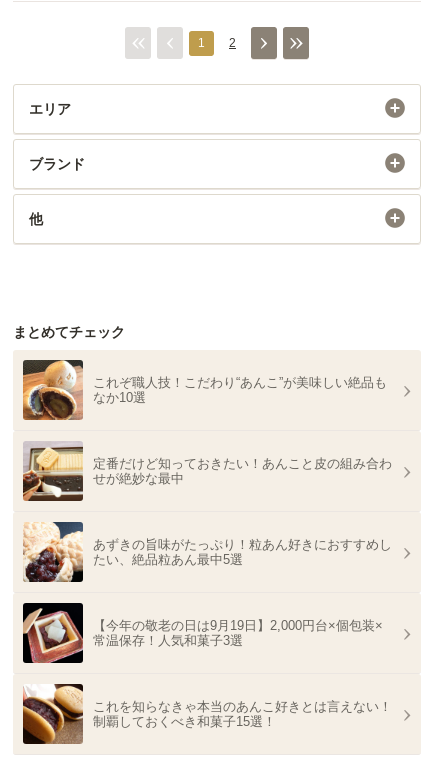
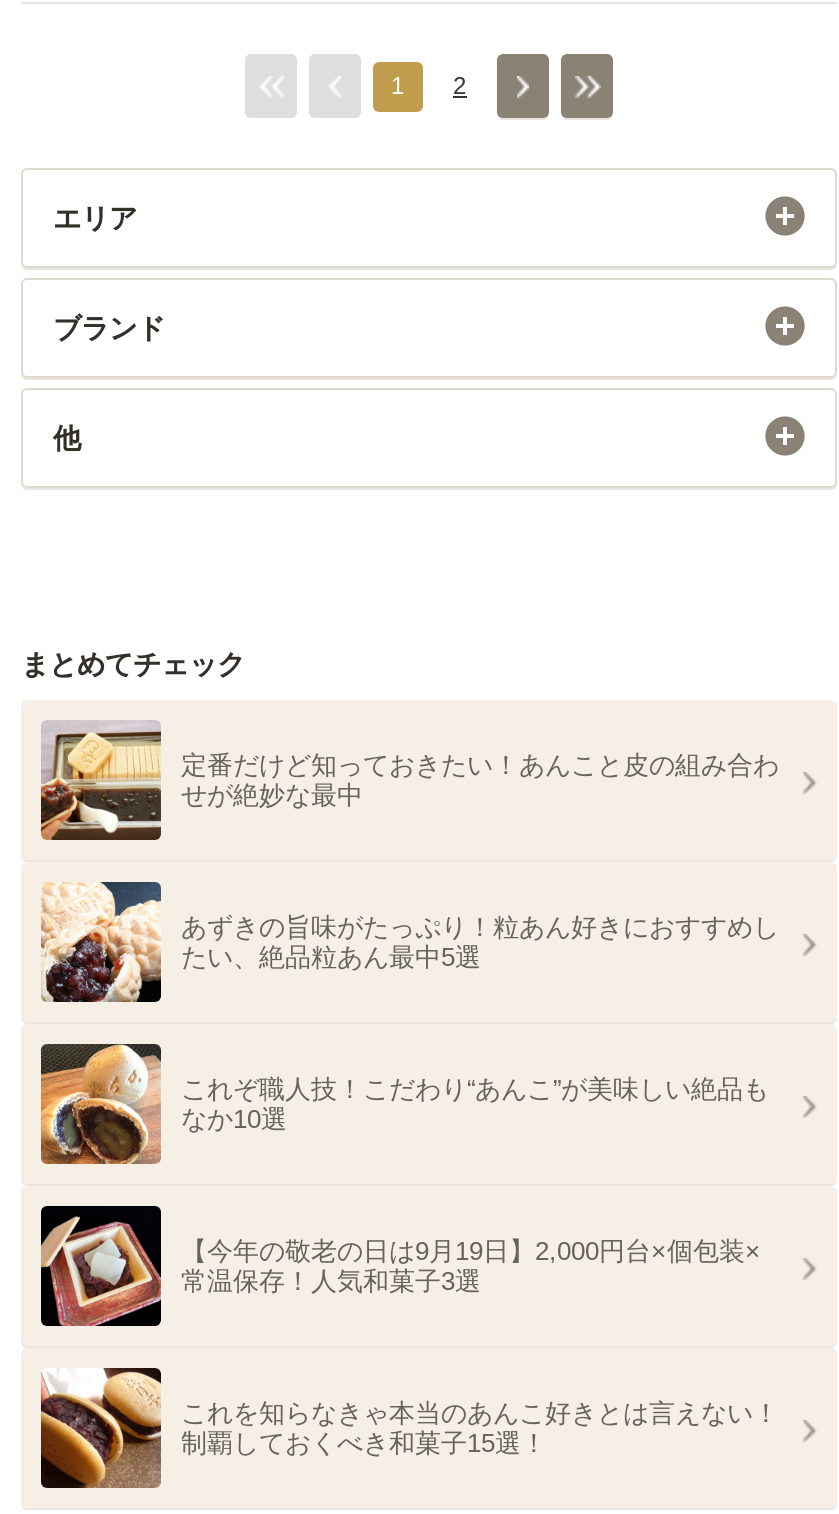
moved [22,359,387,421] -> [39,1042,769,1164]: [image] | これぞ職人技！こだわり“あんこ”が美味しい絶品も | なか10選
moved [22,442,392,567] -> [39,722,779,972]: [image] | 定番だけど知っておきたい！あんこと皮の組み合わ | せが絶妙な最中 | あずきの旨味がたっぷり！粒あん好きにおすすめし | たい、絶品粒あん最中5選

